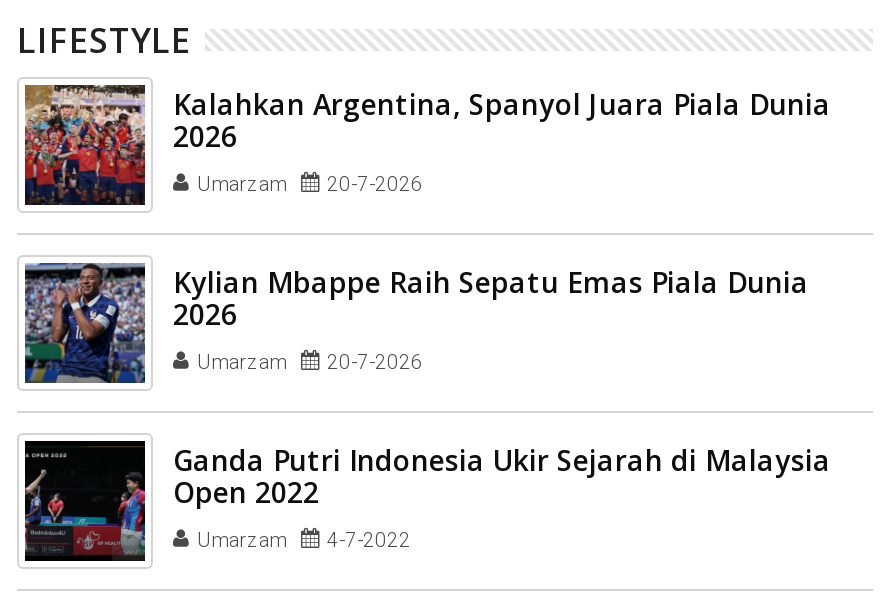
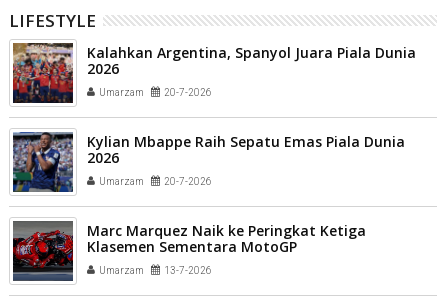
[23,441,831,561] [image] | Ganda Putri Indonesia Ukir Sejarah di Malaysia | Open 2022 -> [12,220,366,281] [image] | Marc Marquez Naik ke Peringkat Ketiga | Klasemen Sementara MotoGP
[197,529,411,551] Umarzam 4-7-2022 -> [99,265,212,276] Umarzam 13-7-2026

